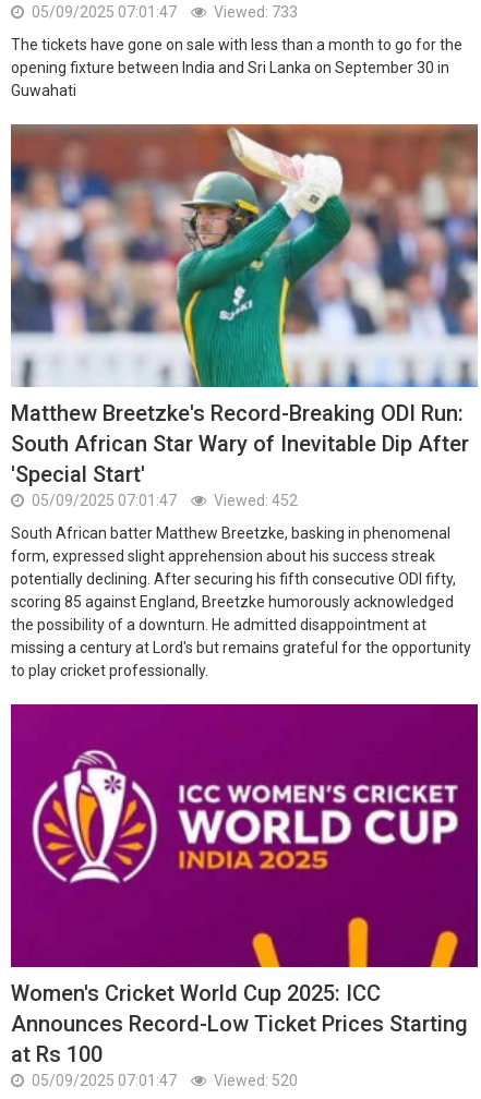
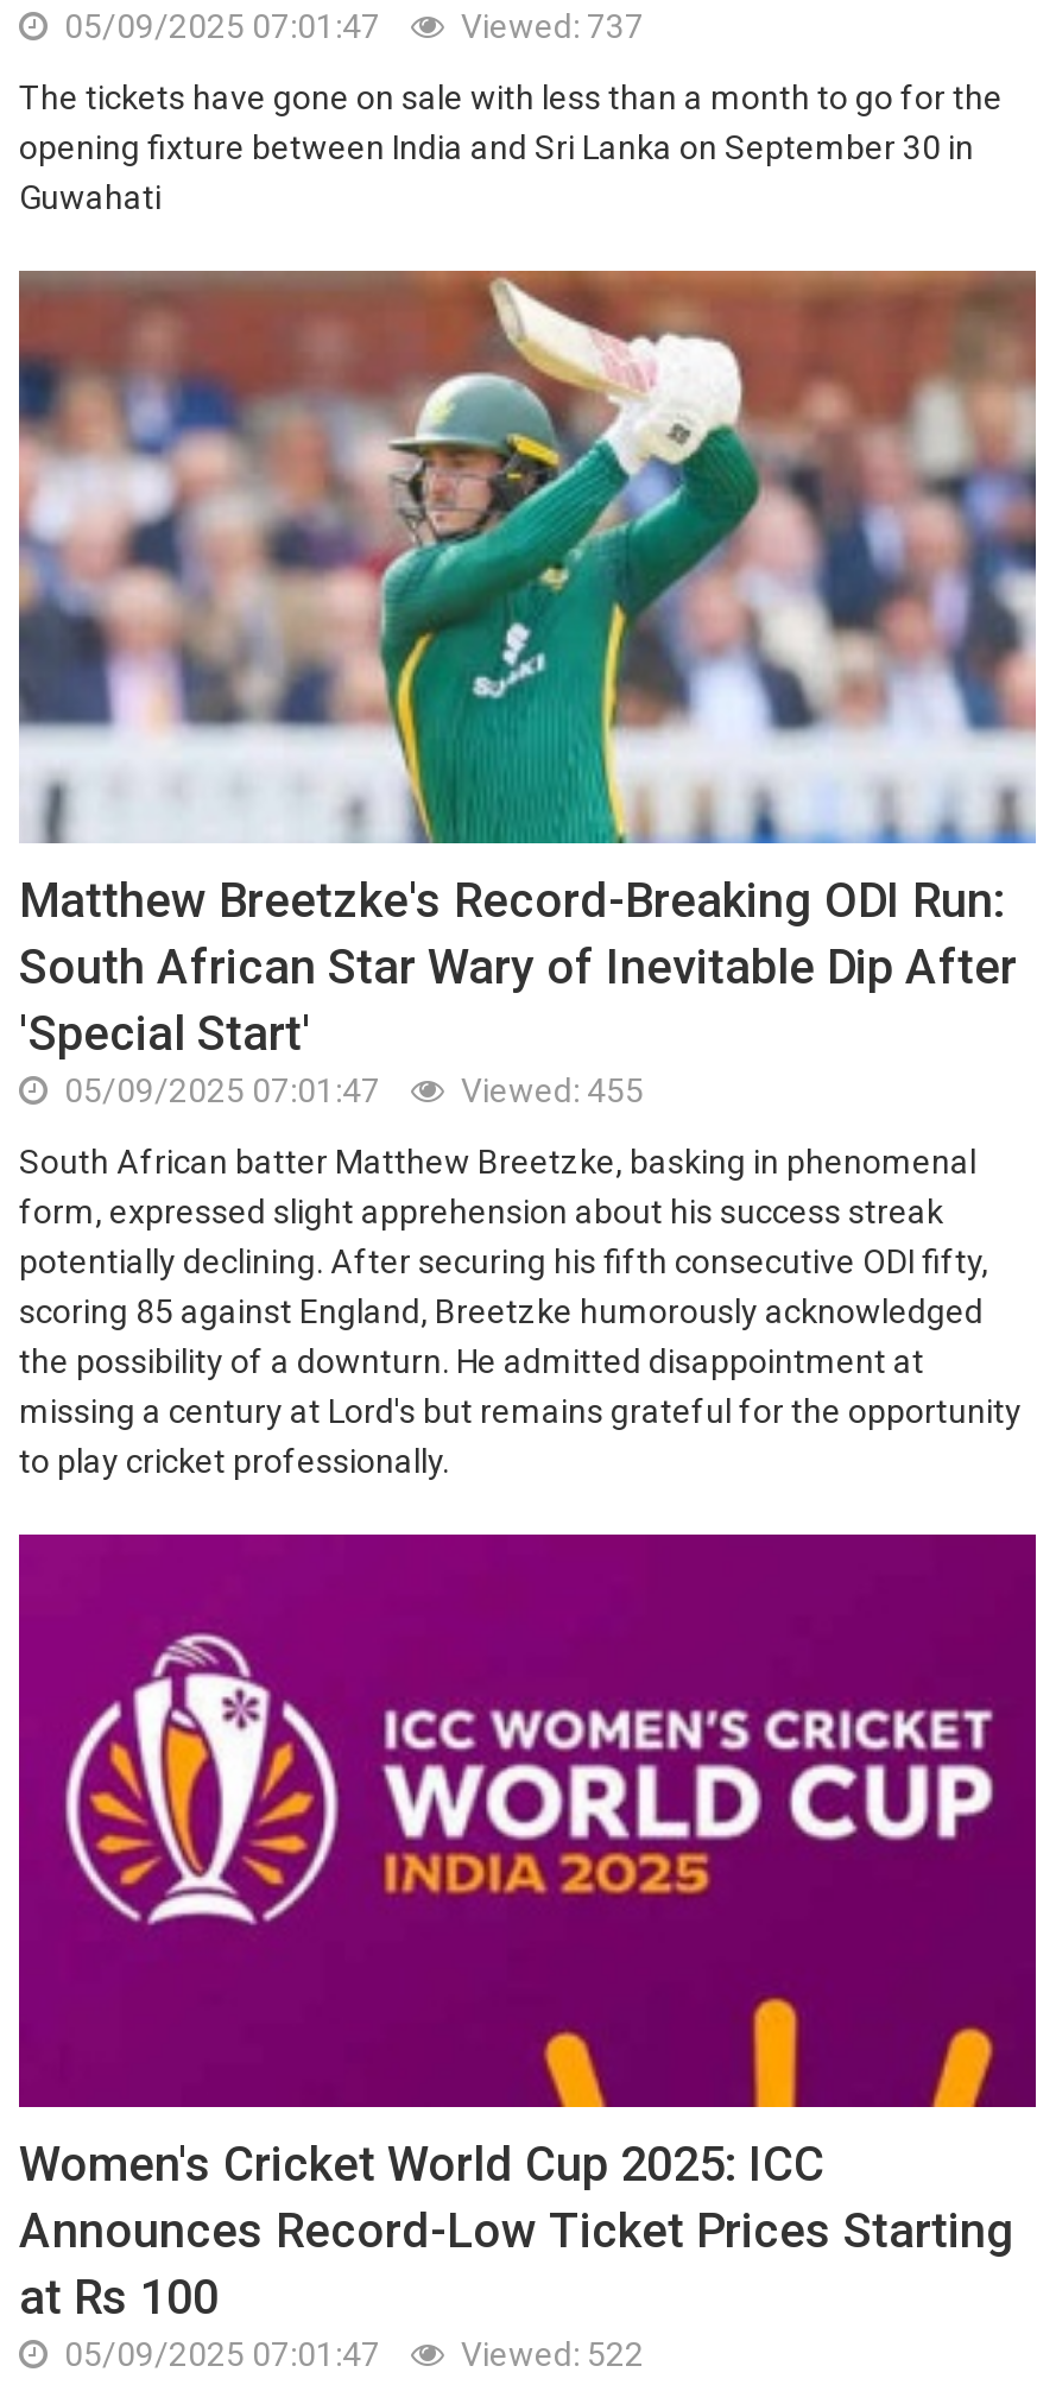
[28,3,298,20] 05/09/2025 07:01:47 Viewed: 733 -> [57,6,644,44] 05/09/2025 07:01:47 Viewed: 737
[28,491,298,509] 05/09/2025 07:01:47 Viewed: 452 -> [57,1071,644,1109] 05/09/2025 07:01:47 Viewed: 455
[28,1072,298,1089] 05/09/2025 07:01:47 Viewed: 520 -> [57,2335,644,2373] 05/09/2025 07:01:47 Viewed: 522

